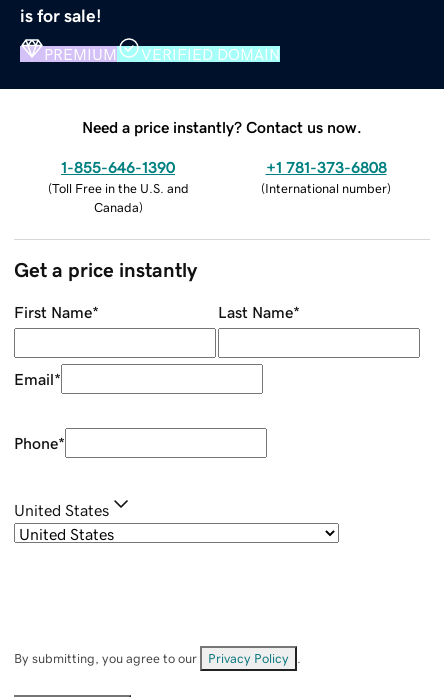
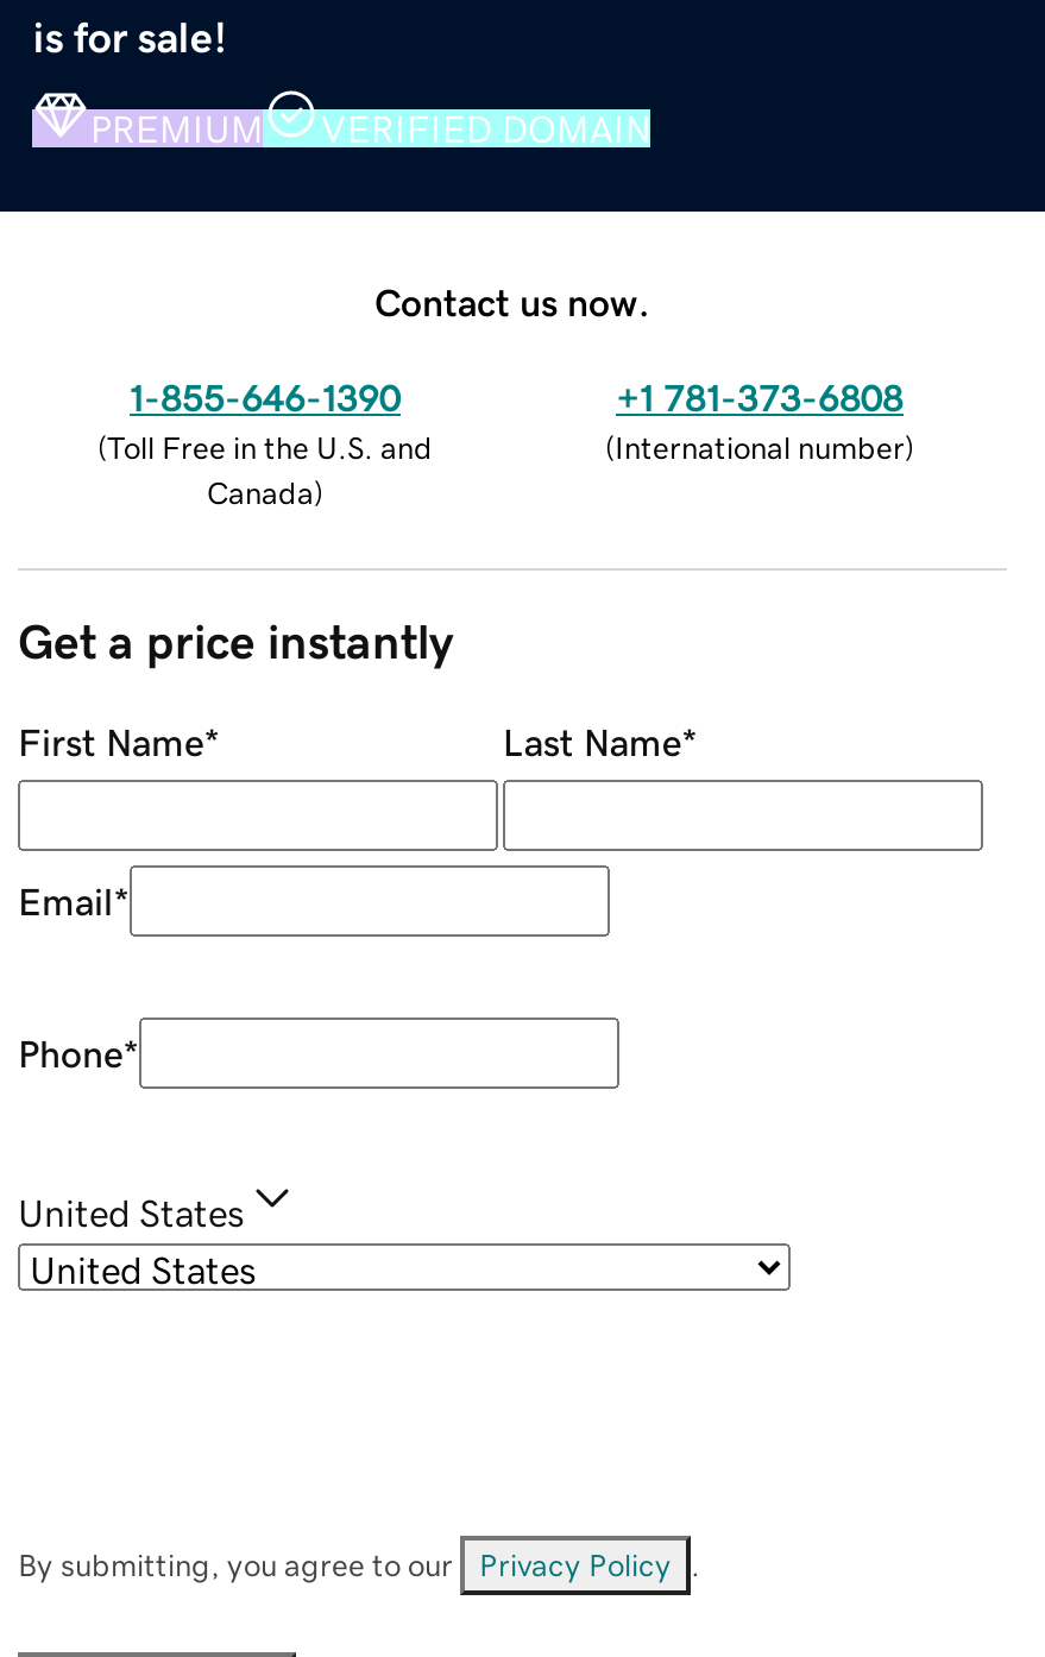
[82,119,362,135] Need a price instantly? Contact us now. -> [374,282,650,320] Contact us now.

